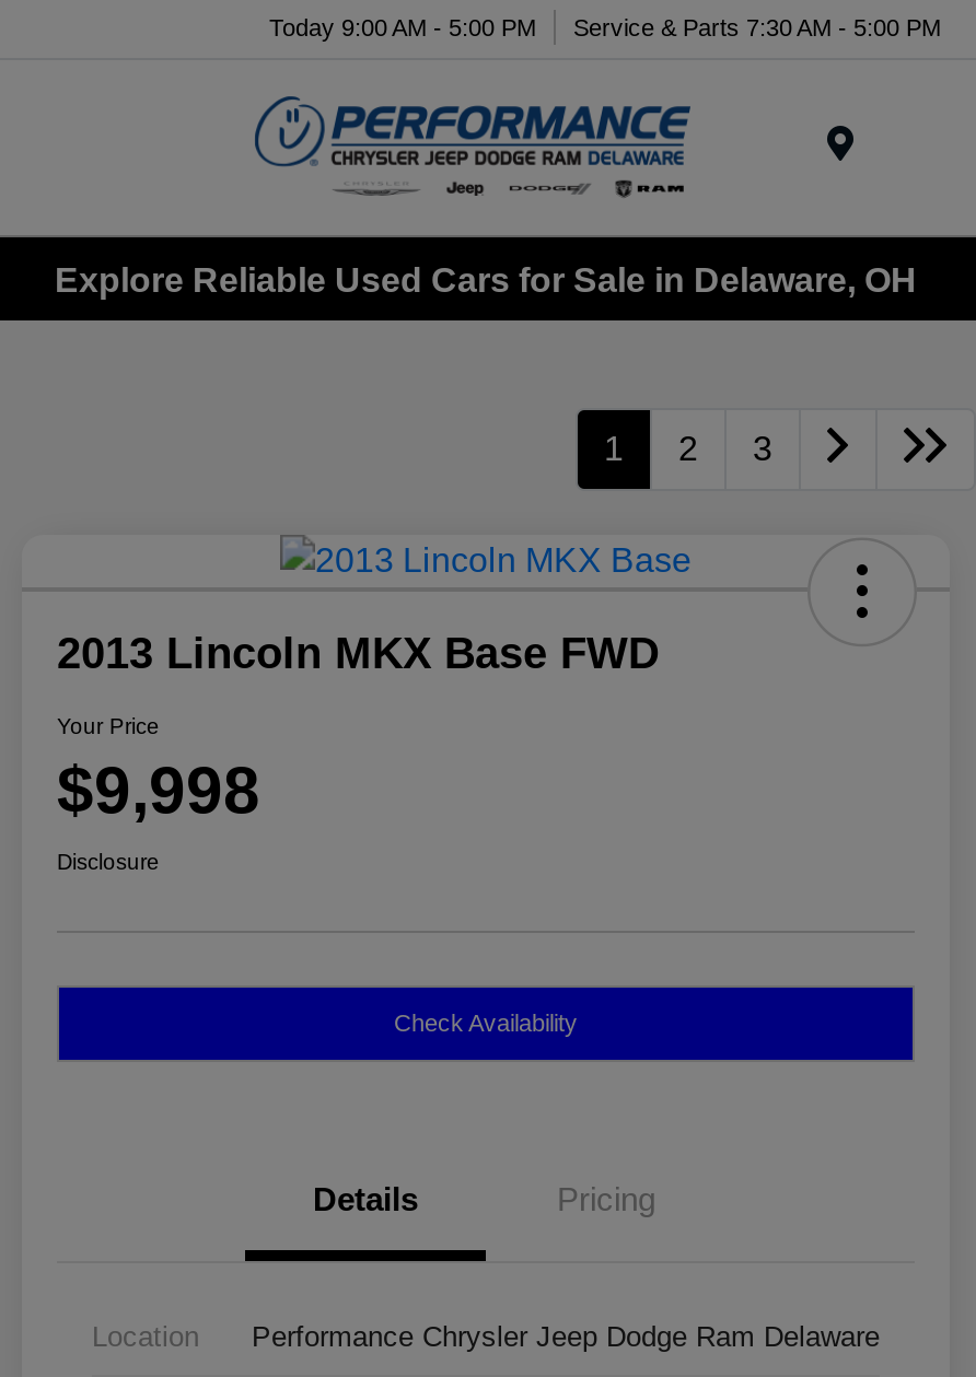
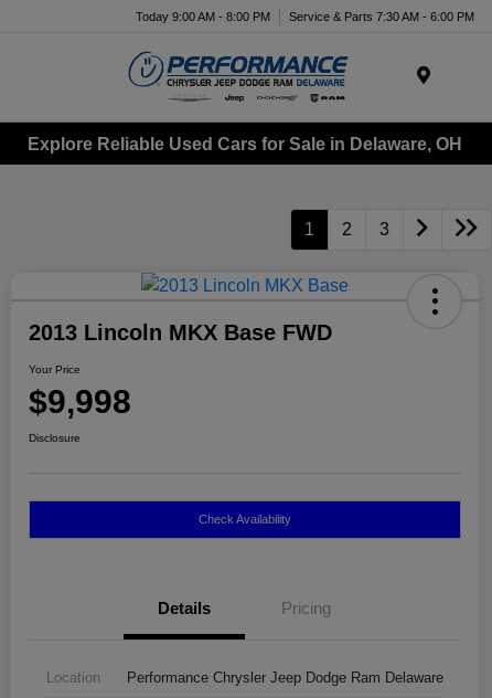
[269,13,536,39] Today 9:00 AM - 5:00 PM -> [136,9,270,23] Today 9:00 AM - 8:00 PM
[573,13,941,39] Service & Parts 7:30 AM - 5:00 PM -> [289,9,474,23] Service & Parts 7:30 AM - 6:00 PM

